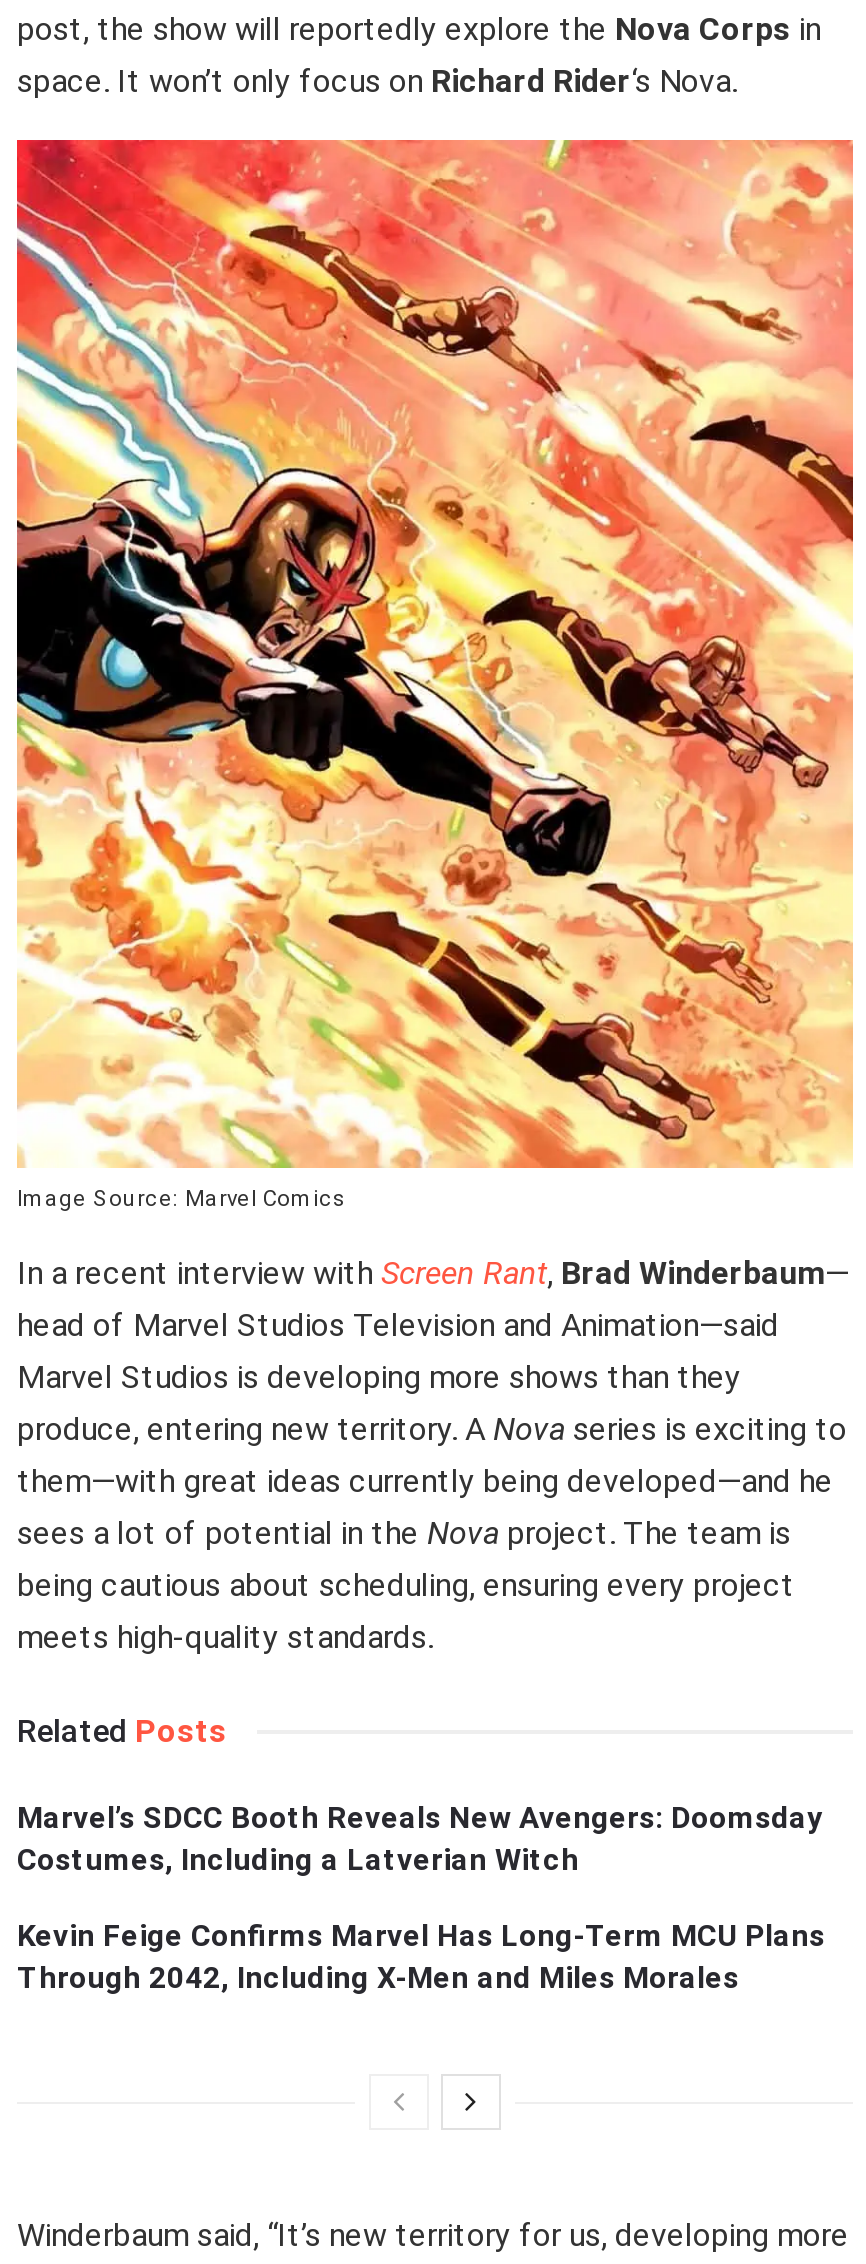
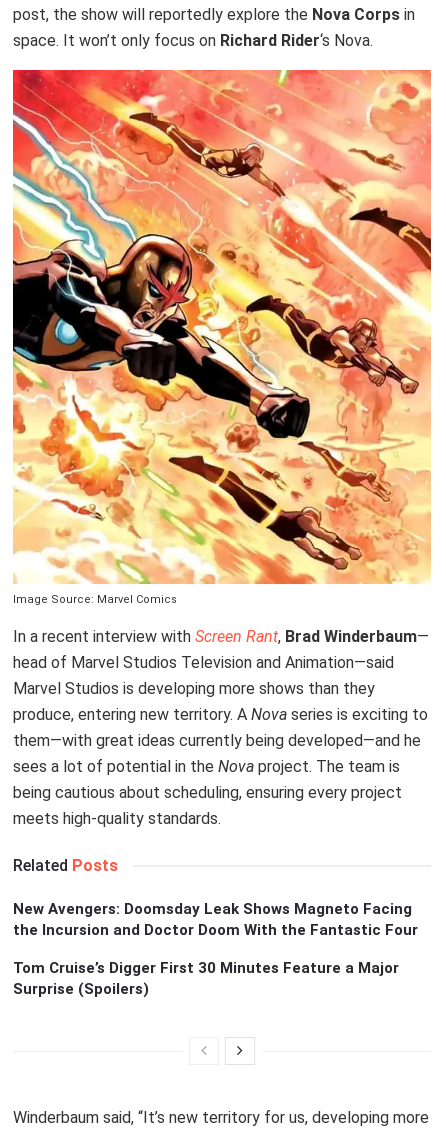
[17,1801,823,1879] Marvel’s SDCC Booth Reveals New Avengers: Doomsday | Costumes, Including a Latverian Witch -> [13,900,418,939] New Avengers: Doomsday Leak Shows Magneto Facing | the Incursion and Doctor Doom With the Fantastic Four
[17,1919,825,1997] Kevin Feige Confirms Marvel Has Long-Term MCU Plans | Through 2042, Including X-Men and Miles Morales -> [13,959,399,998] Tom Cruise’s Digger First 30 Minutes Feature a Major | Surprise (Spoilers)

